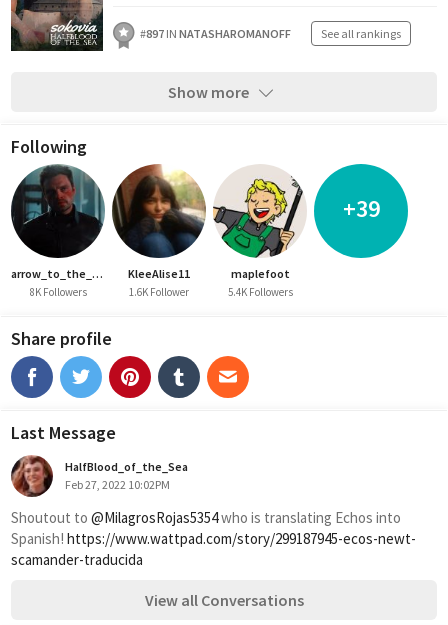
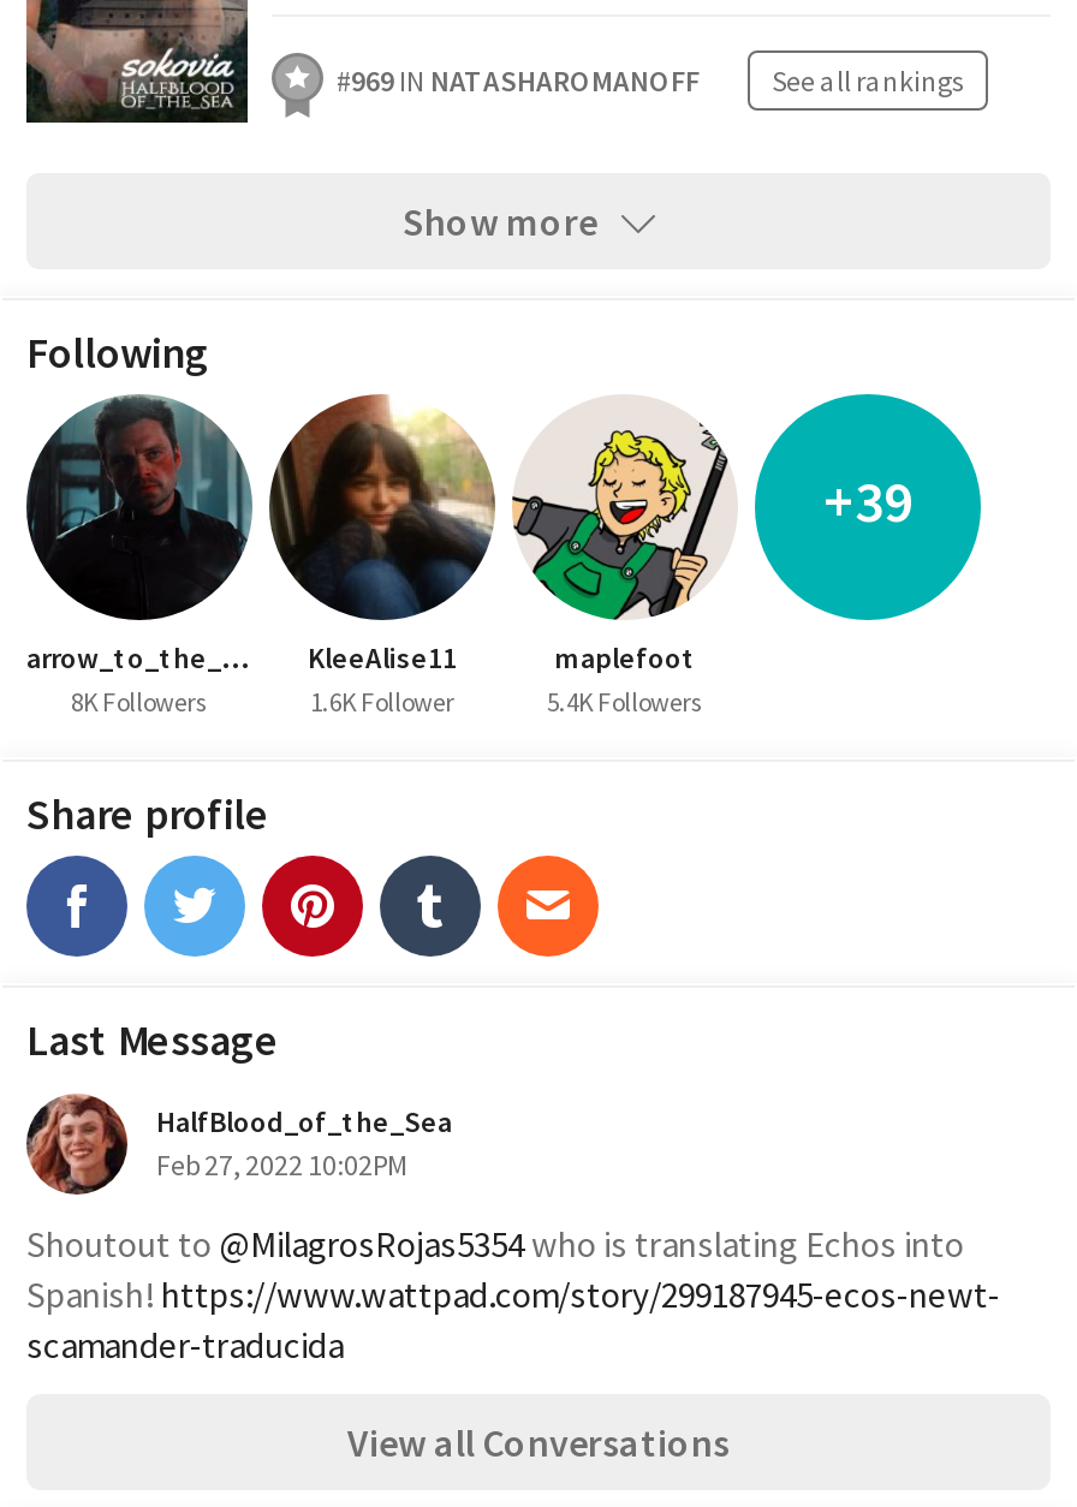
[140,26,291,41] #897 IN NATASHAROMANOFF -> [337,62,700,99] #969 IN NATASHAROMANOFF

